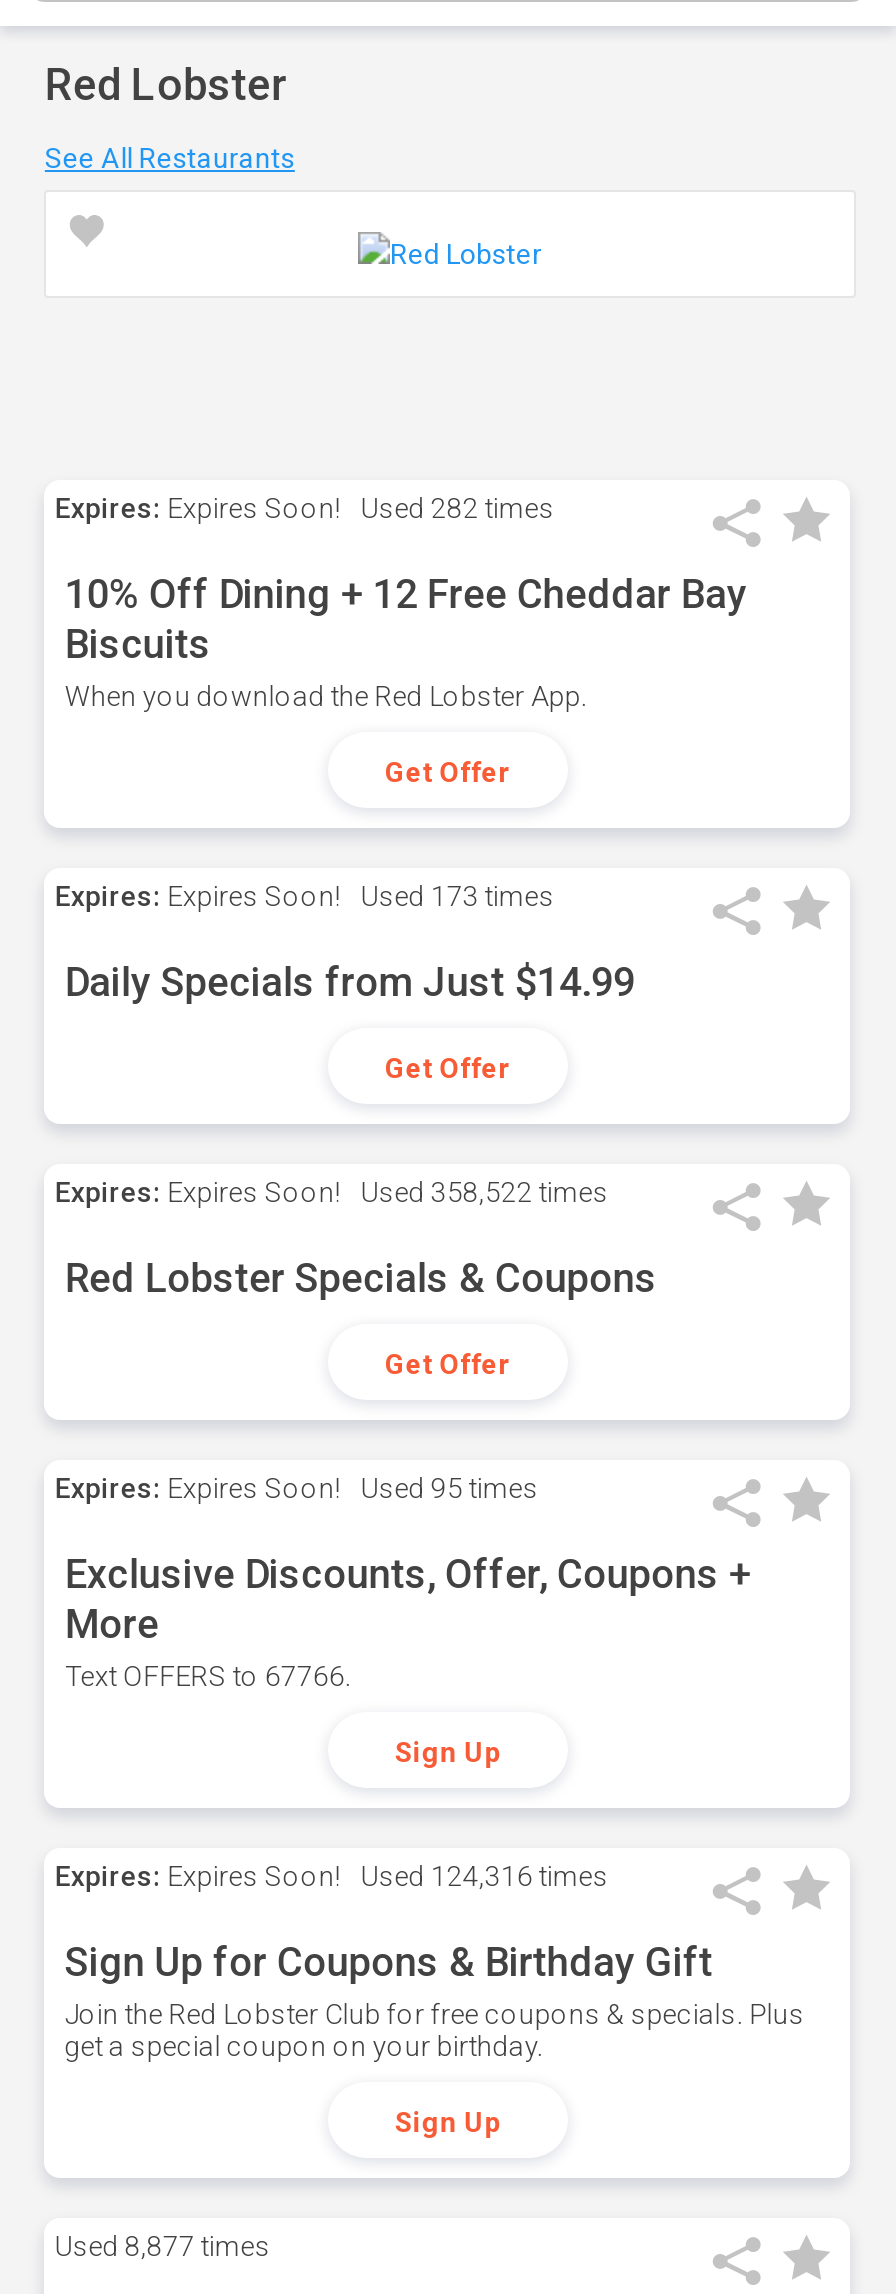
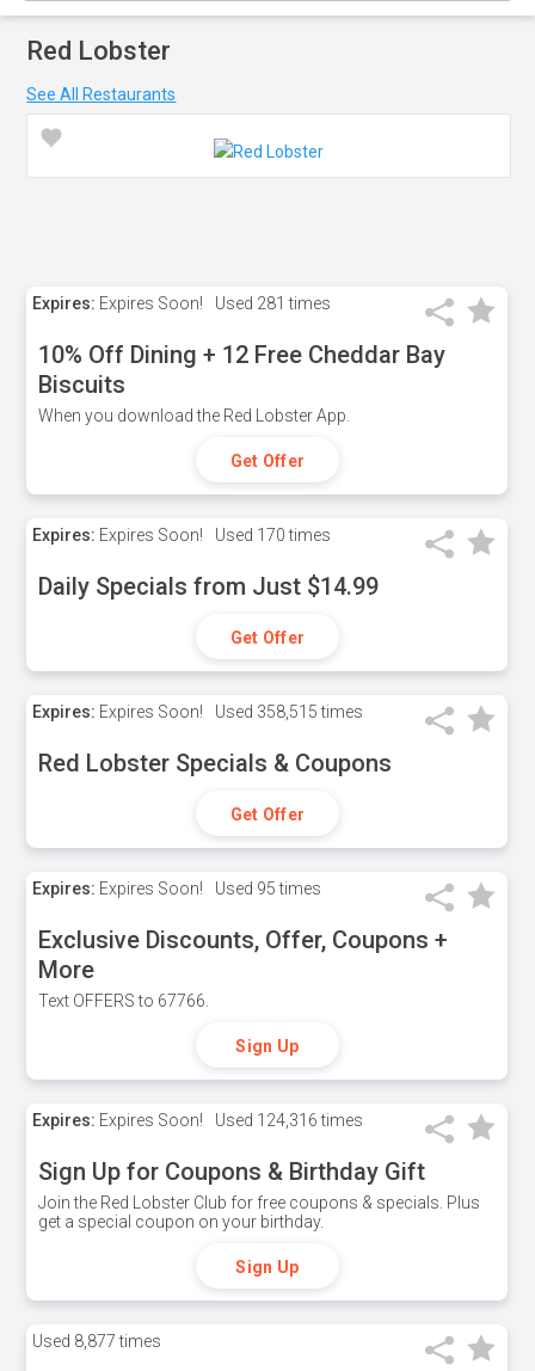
[55,492,555,524] Expires: Expires Soon! Used 282 times -> [33,294,331,313] Expires: Expires Soon! Used 281 times
[55,880,555,912] Expires: Expires Soon! Used 173 times -> [33,525,331,545] Expires: Expires Soon! Used 170 times
[55,1176,609,1208] Expires: Expires Soon! Used 358,522 times -> [33,702,364,721] Expires: Expires Soon! Used 358,515 times

